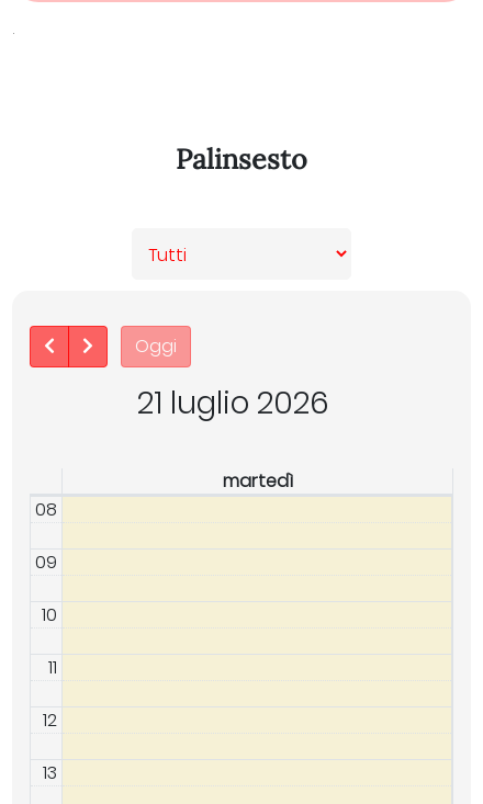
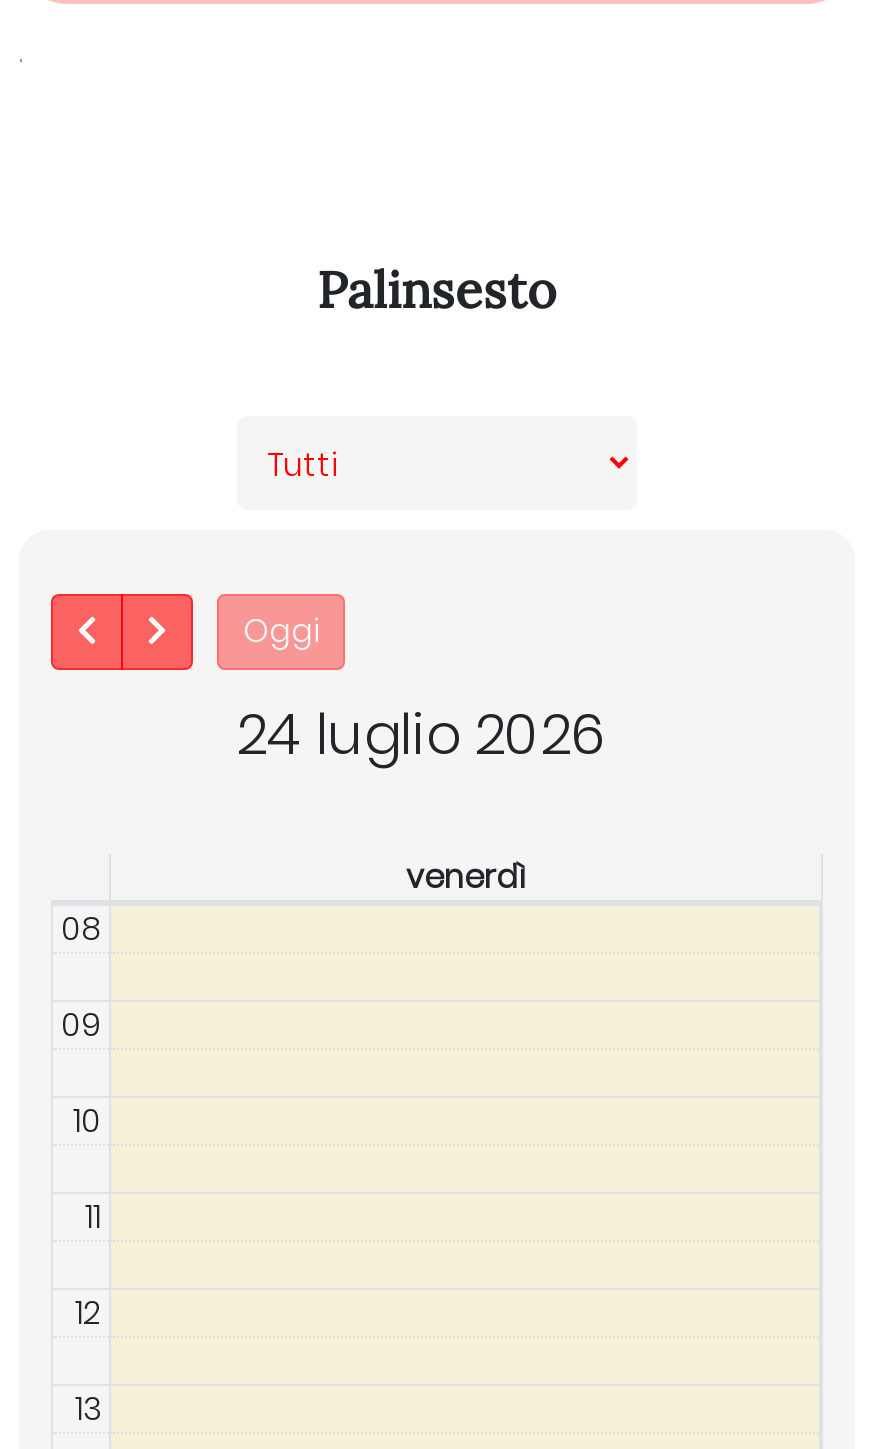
[137,382,329,424] 21 luglio 2026 -> [236,696,606,774] 24 luglio 2026
[222,468,293,494] martedì -> [406,854,526,900] venerdì

